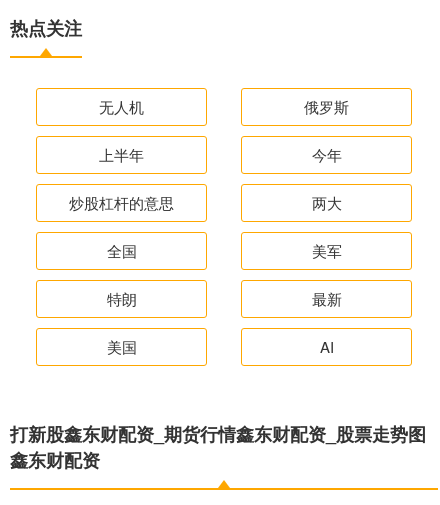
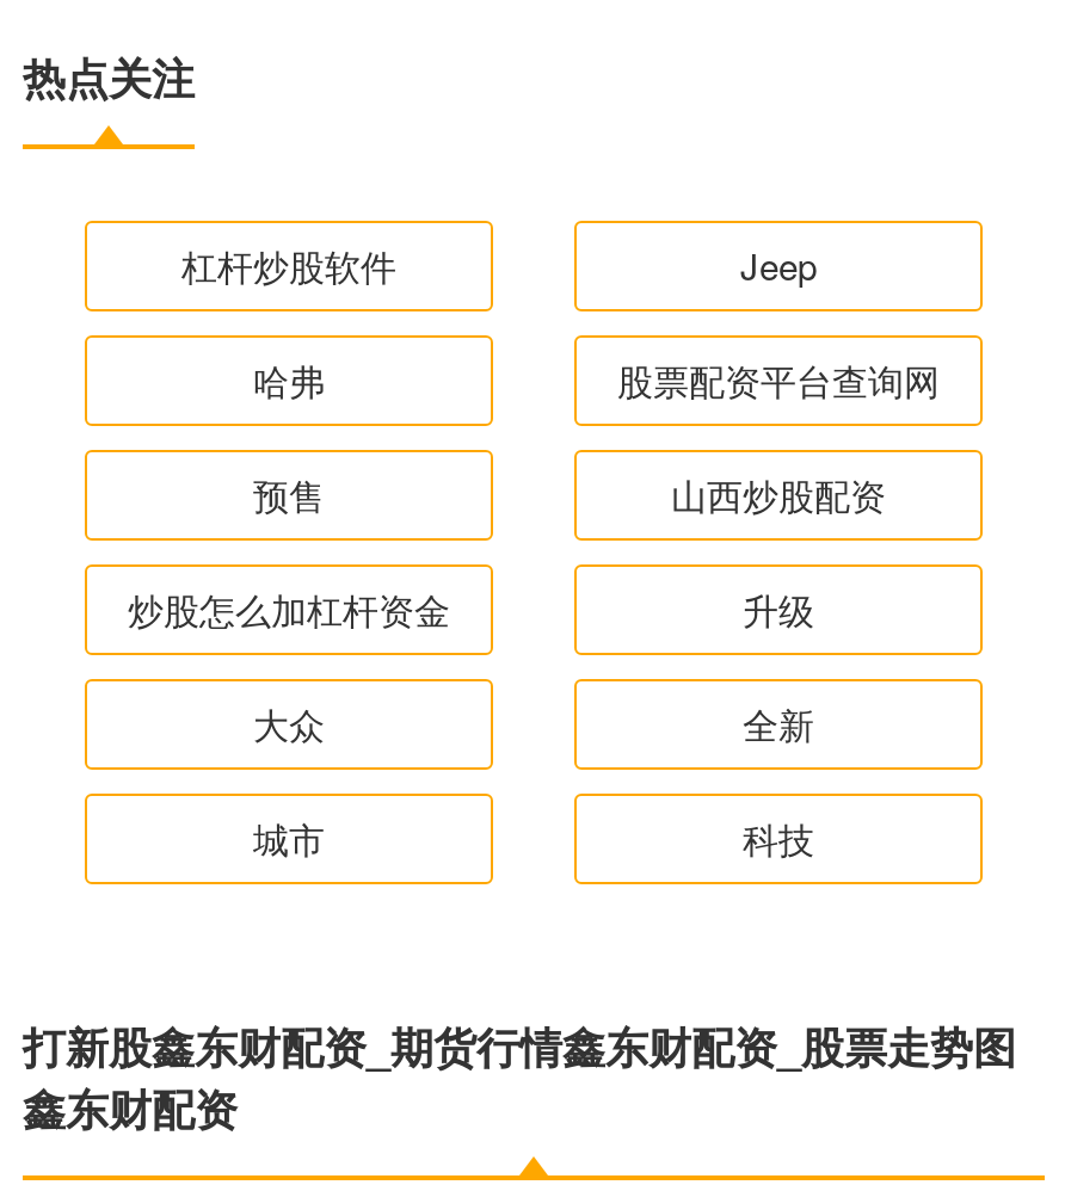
[99,96,349,117] 无人机 | 俄罗斯 -> [181,240,817,290] 杠杆炒股软件 | Jeep
[99,144,341,165] 上半年 | 今年 -> [253,354,940,405] 哈弗 | 股票配资平台查询网
[69,192,341,213] 炒股杠杆的意思 | 两大 -> [253,469,886,519] 预售 | 山西炒股配资
[106,240,341,261] 全国 | 美军 -> [128,584,814,634] 炒股怎么加杠杆资金 | 升级
[106,288,341,309] 特朗 | 最新 -> [253,698,814,748] 大众 | 全新
[106,336,333,357] 美国 | AI -> [253,813,814,863] 城市 | 科技

